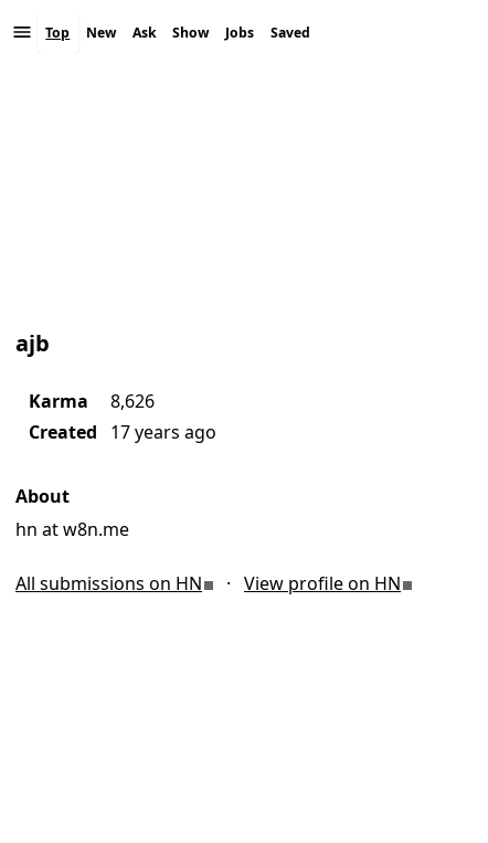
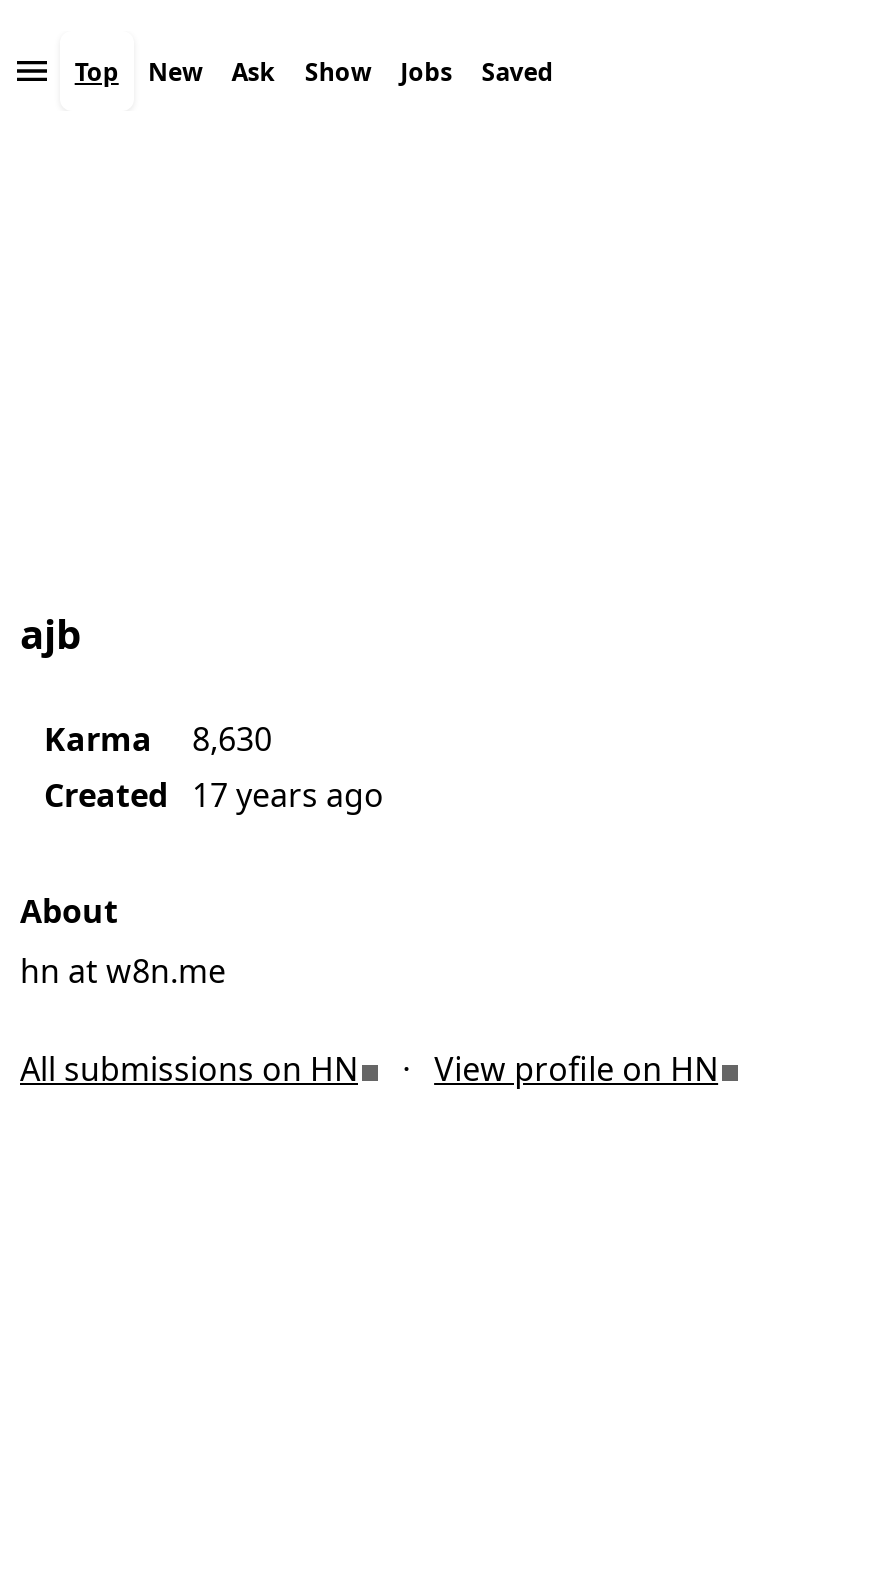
[29,389,155,413] Karma 8,626 -> [44,717,272,761] Karma 8,630

